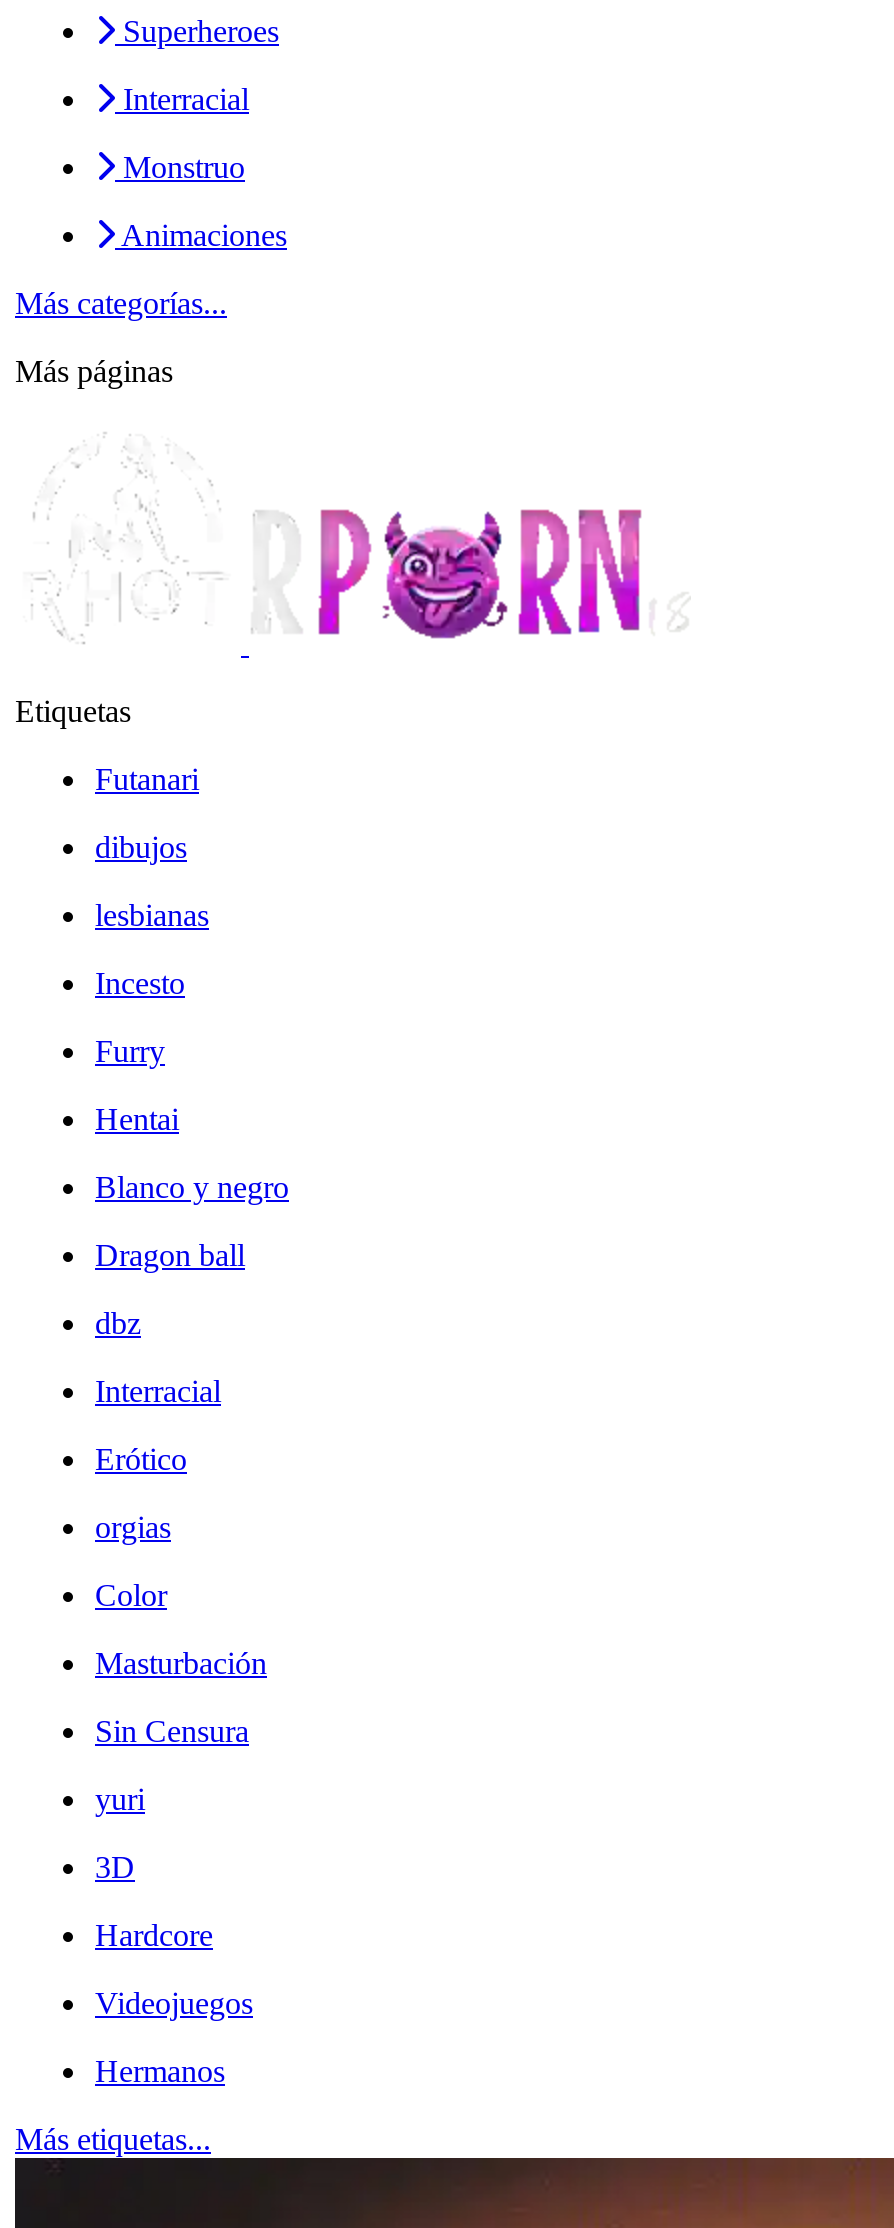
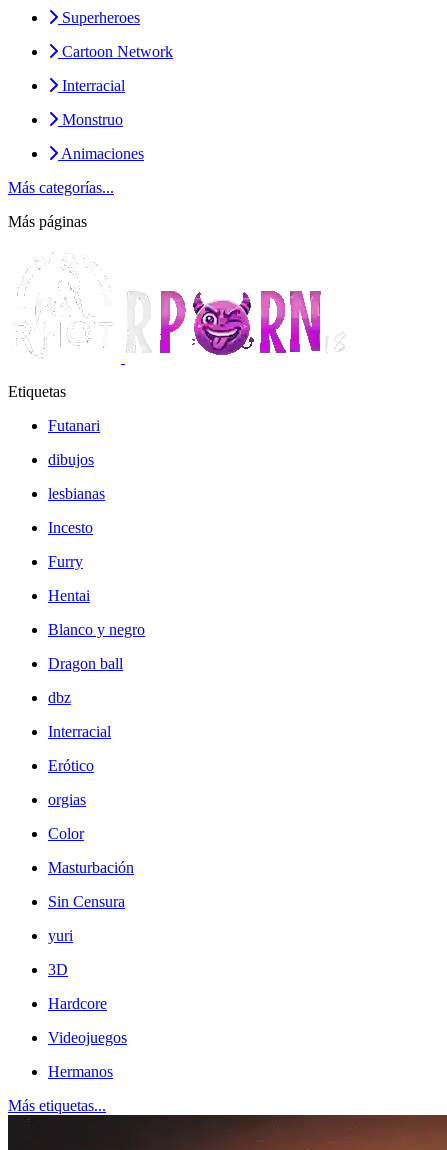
none -> [62,43,173,60] Cartoon Network

